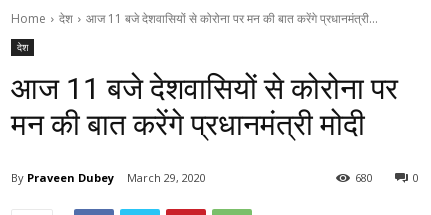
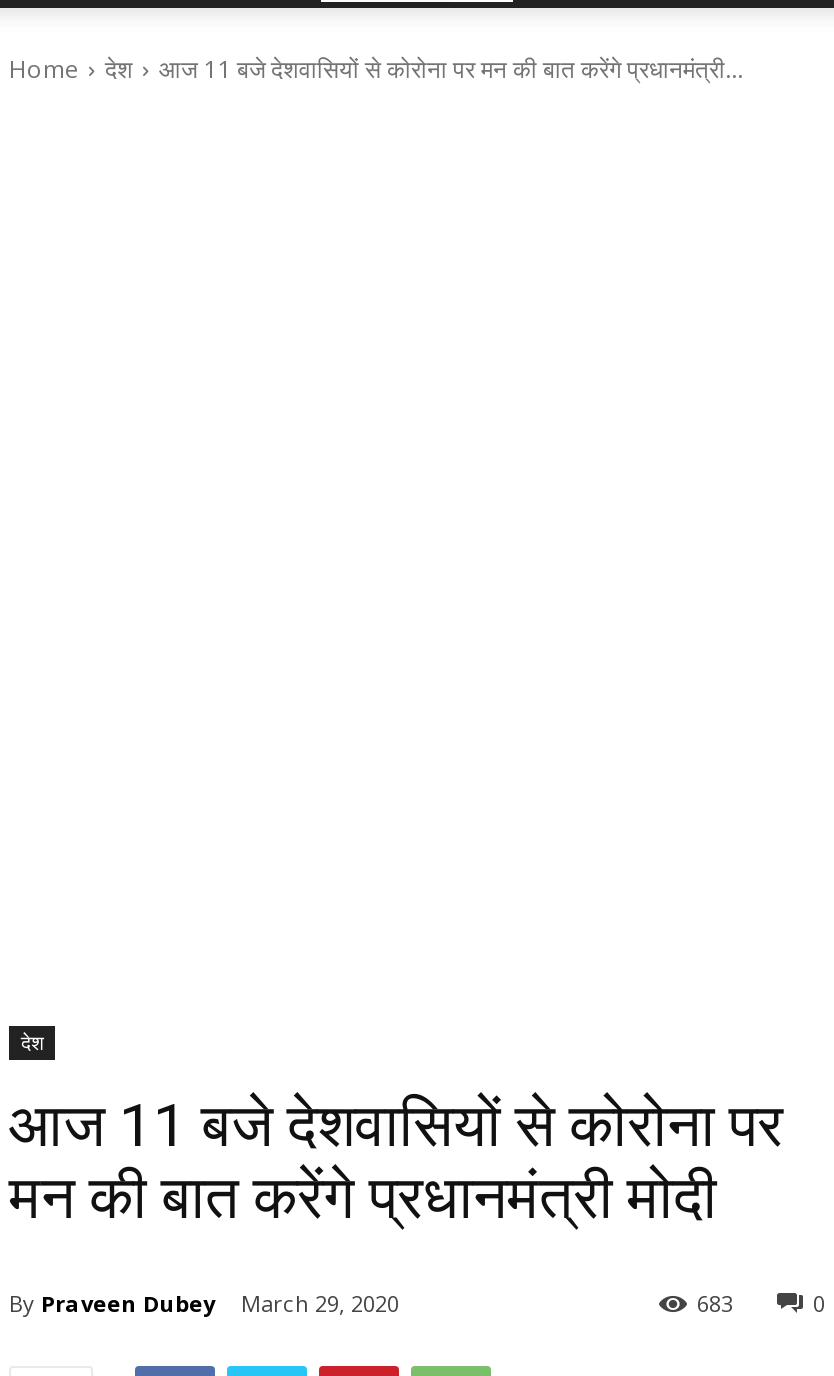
[355,170,373,185] 680 -> [697,1288,733,1318] 683

